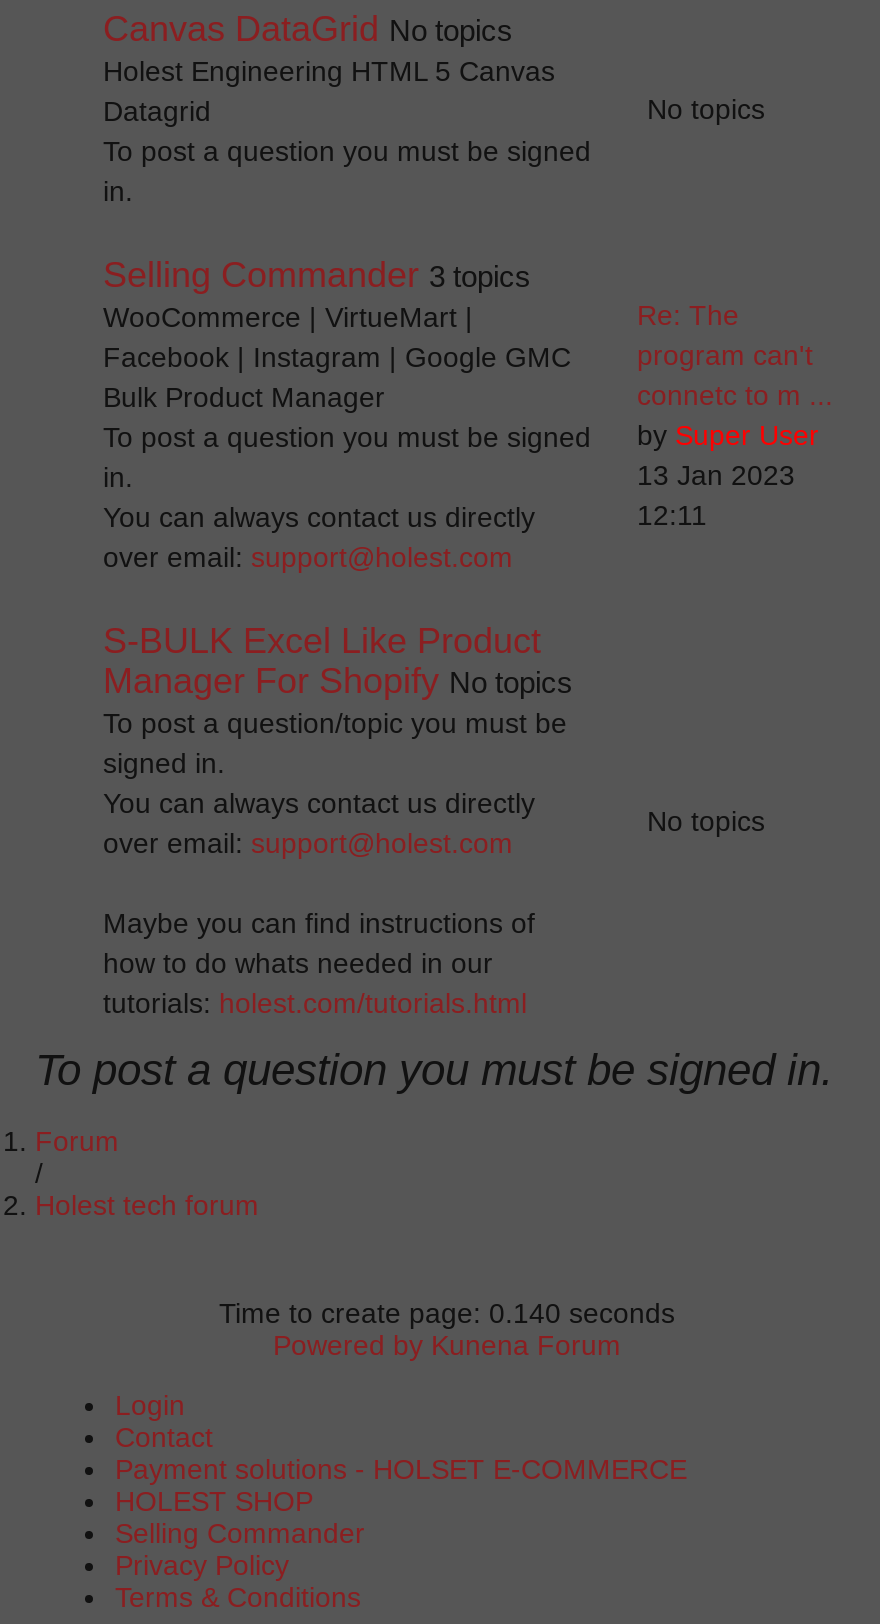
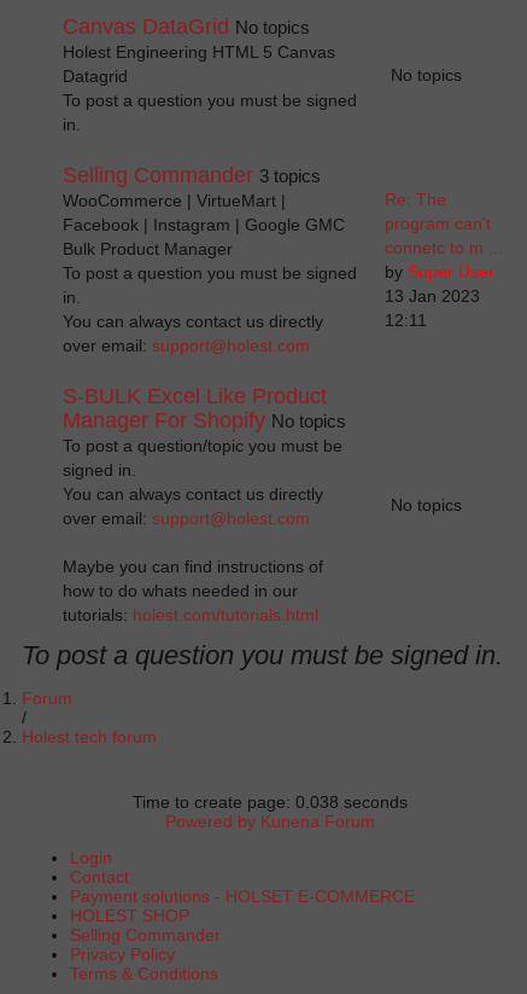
[219,1297,675,1329] Time to create page: 0.140 seconds -> [133,793,408,812] Time to create page: 0.038 seconds

